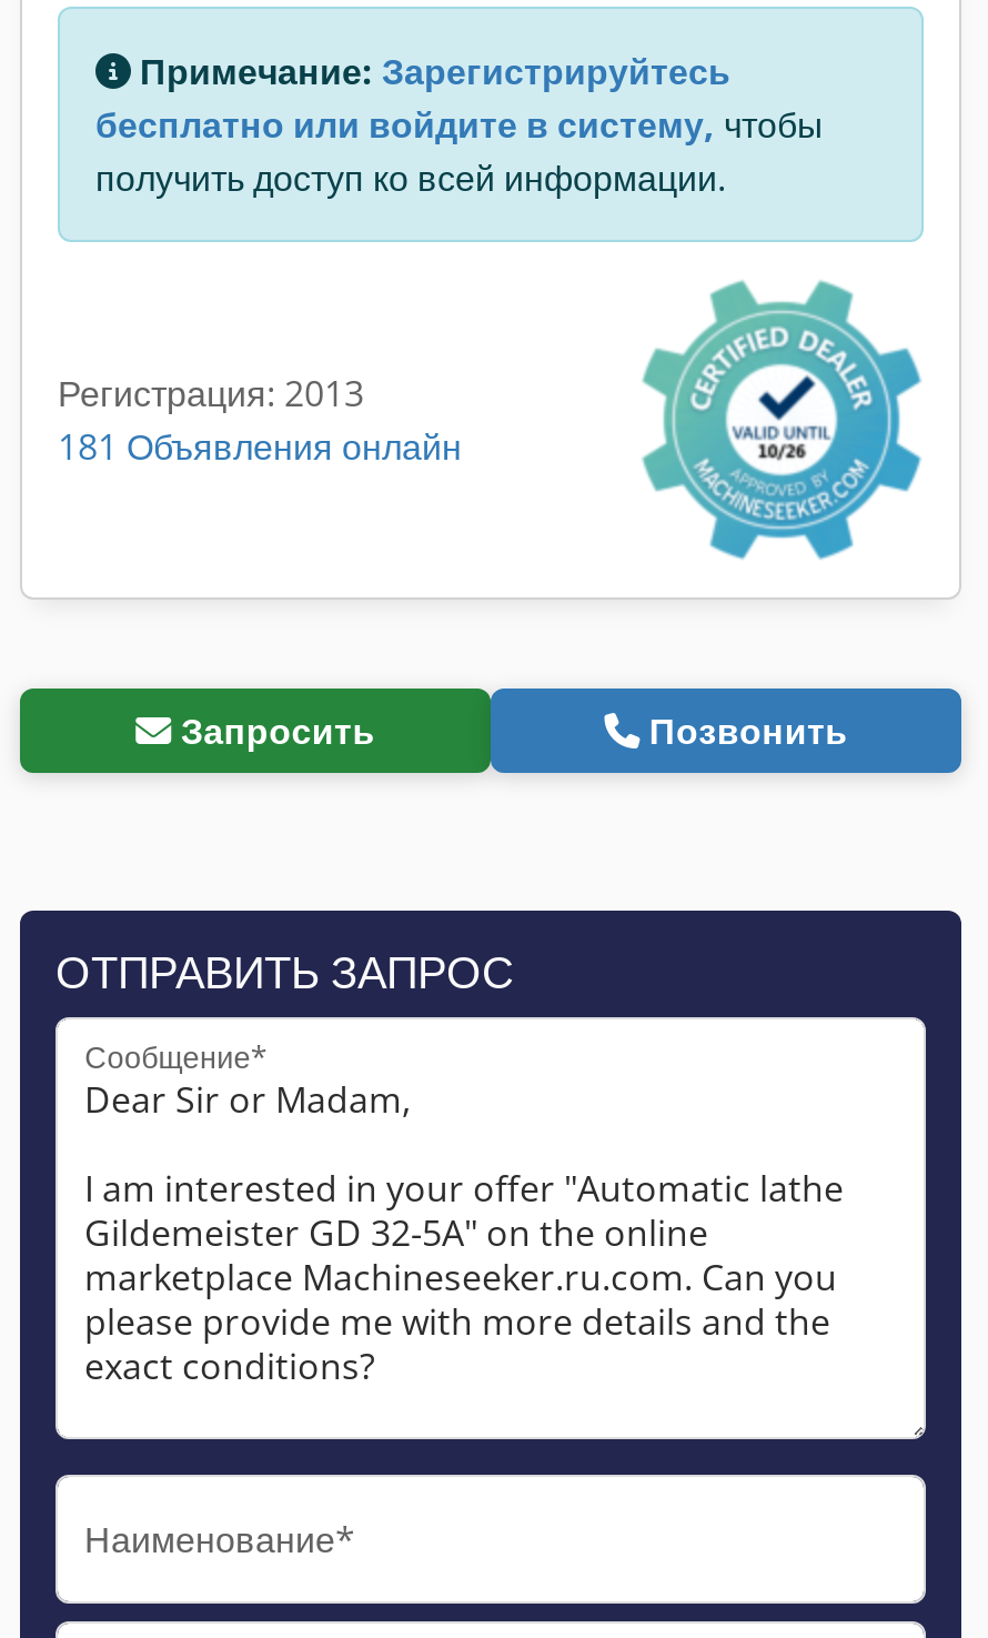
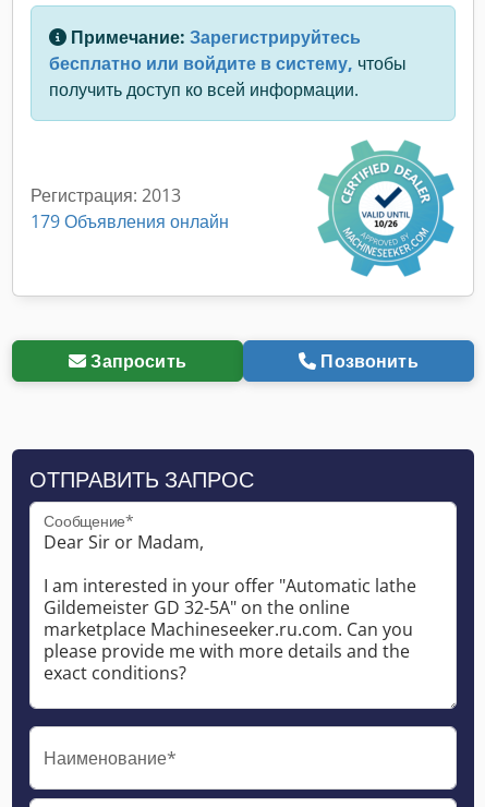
[58,421,462,470] 181 Объявления онлайн -> [31,209,229,233] 179 Объявления онлайн

